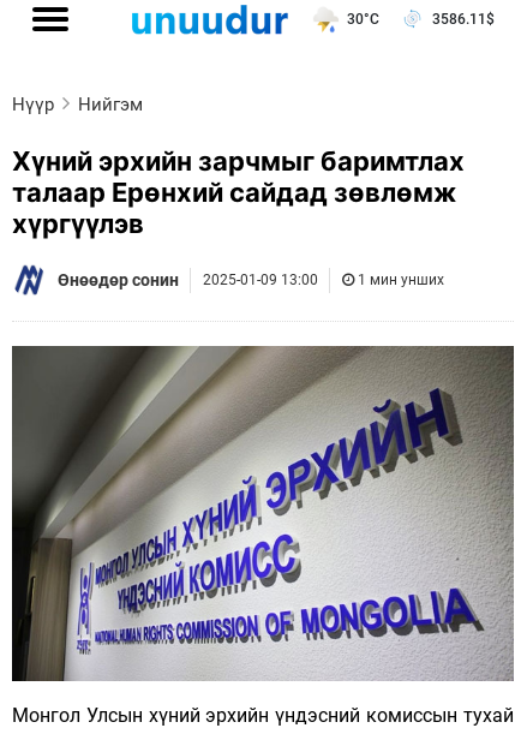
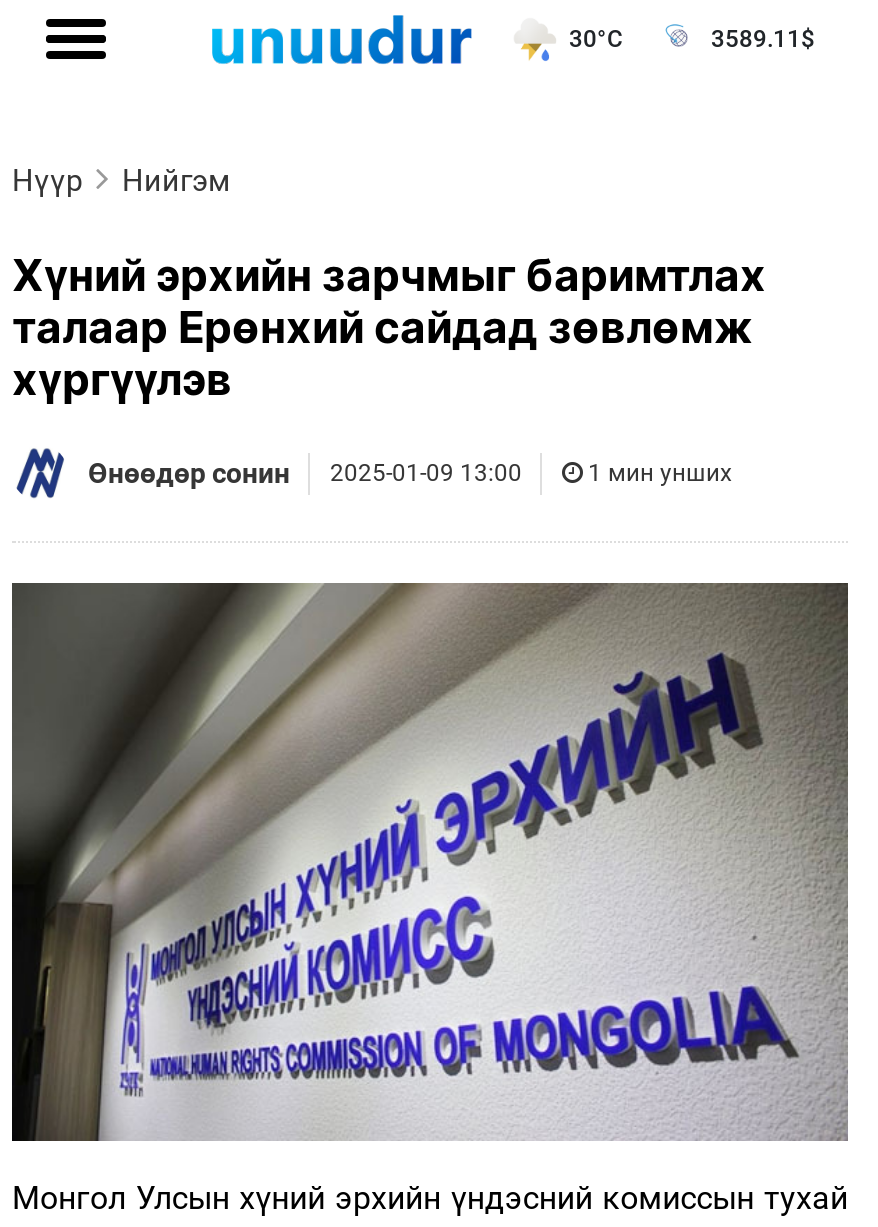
[432,11,494,28] 3586.11 $ -> [711,25,815,53] 3589.11 $

